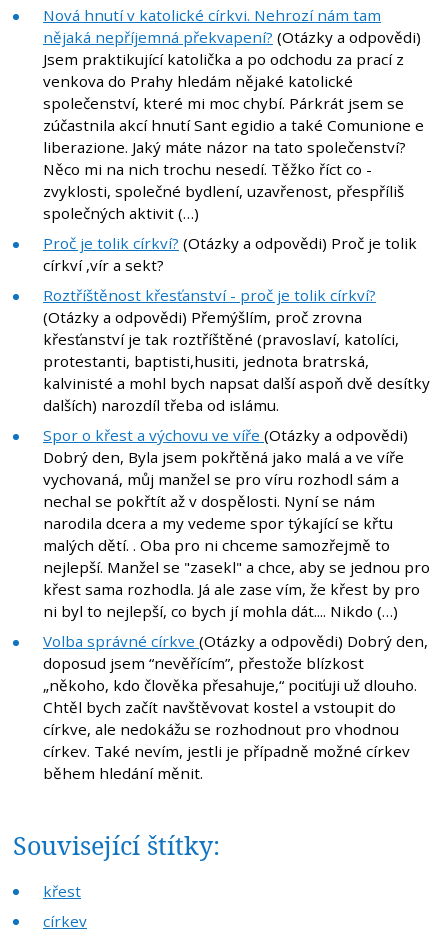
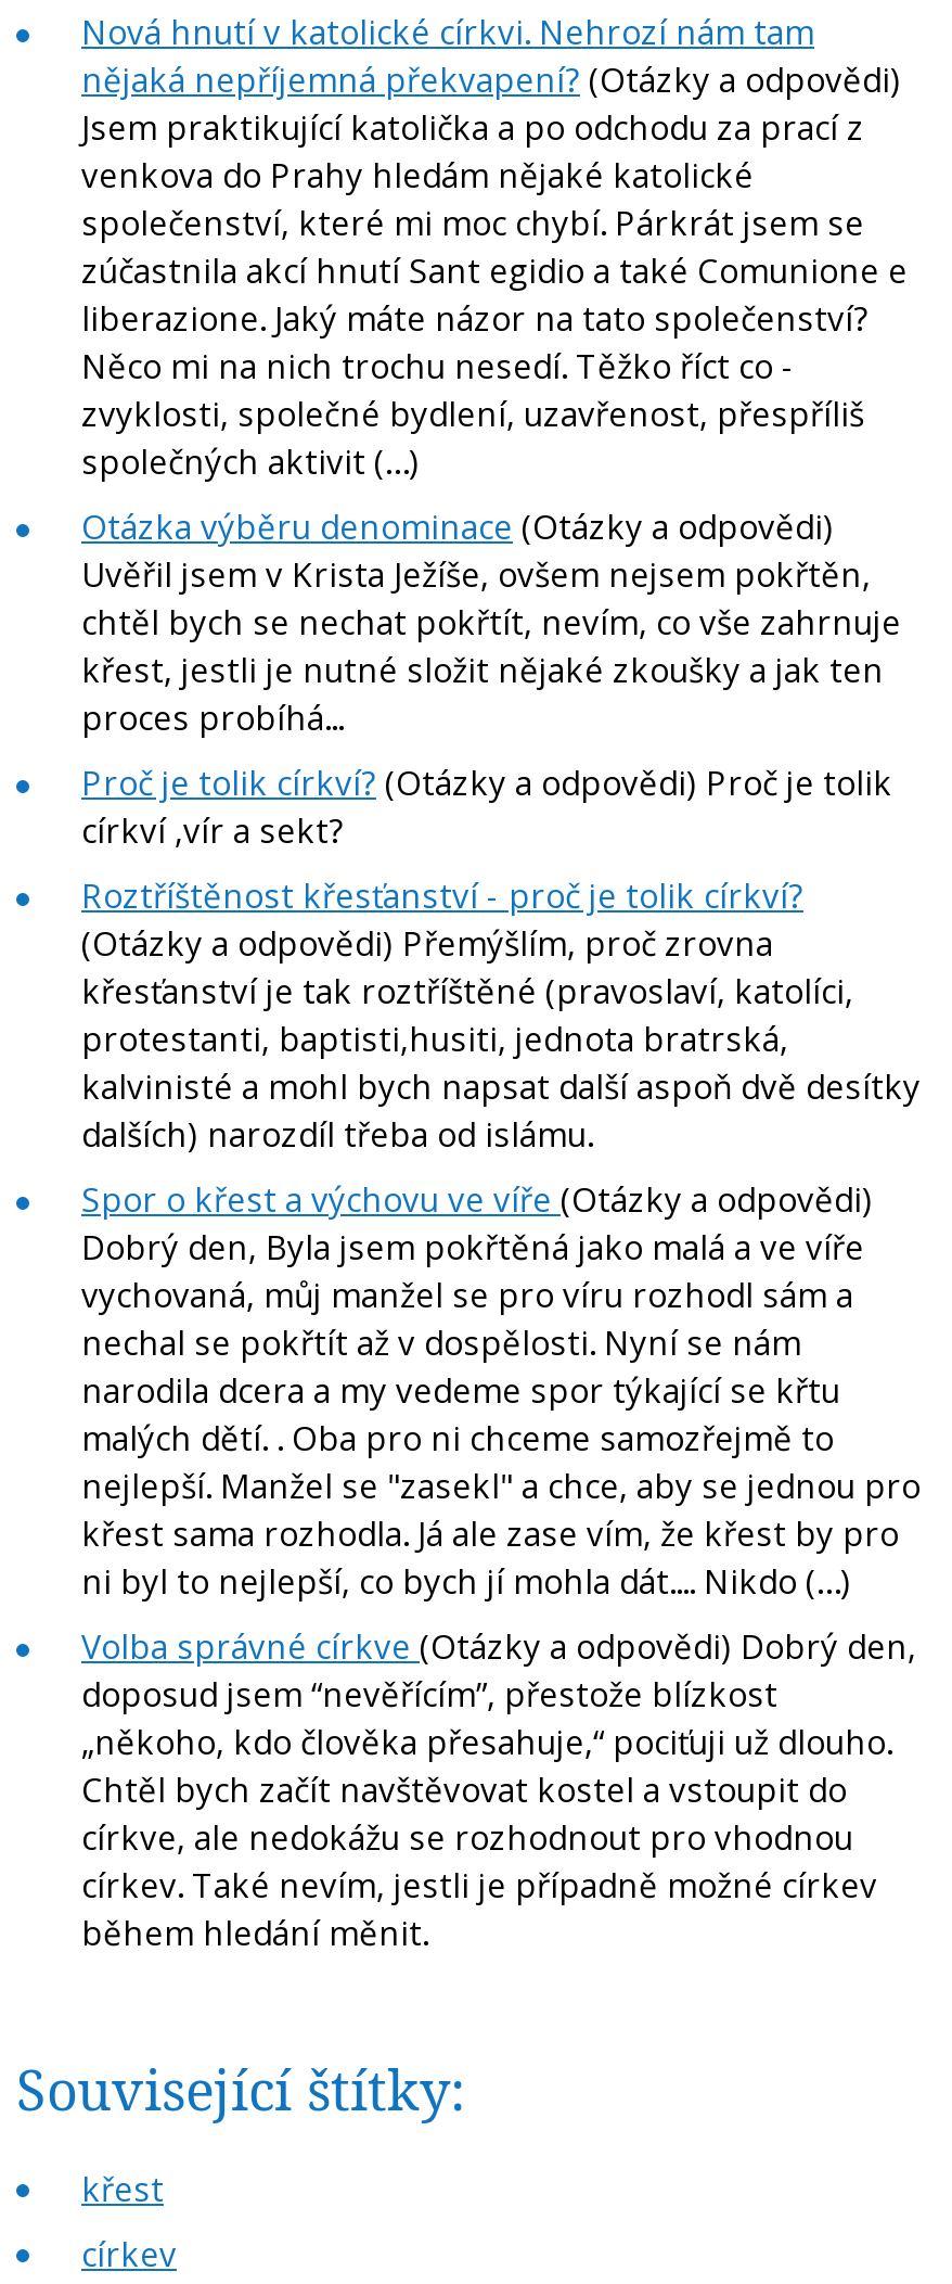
none -> [81,506,901,740] Otázka výběru denominace (Otázky a odpovědi) | Uvěřil jsem v Krista Ježíše, ovšem nejsem pokřtěn, | chtěl bych se nechat pokřtít, nevím, co vše zahrnuje | křest, jestli je nutné složit nějaké zkoušky a jak ten | proces probíhá...

